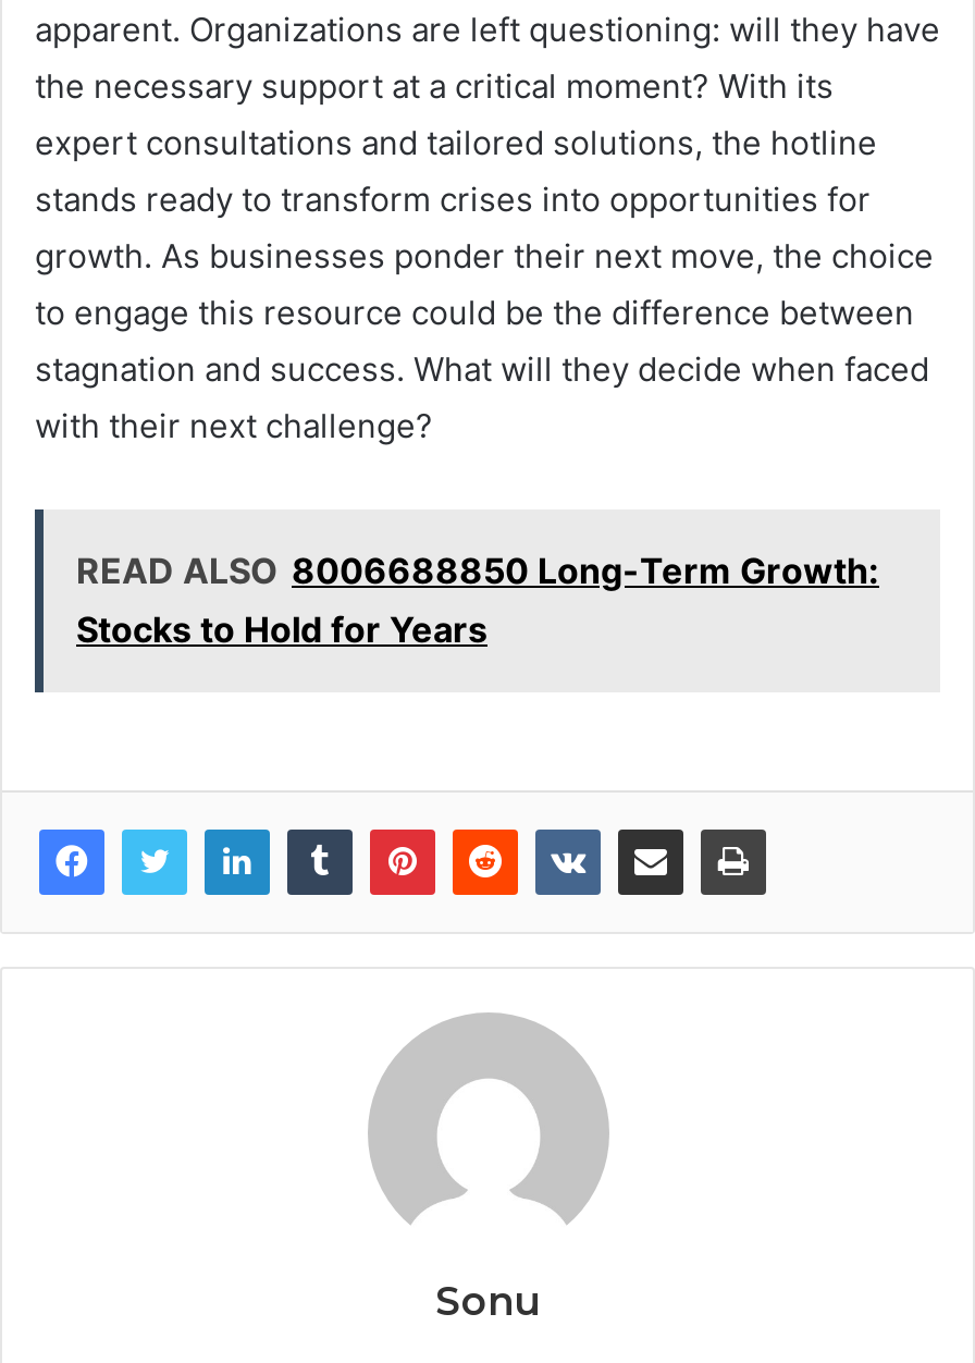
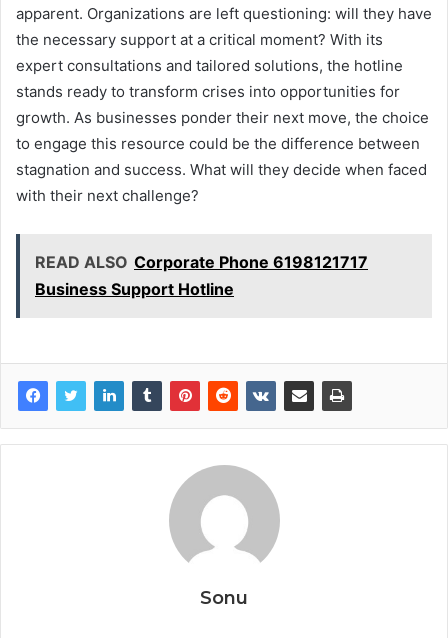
[76,550,879,652] READ ALSO 8006688850 Long-Term Growth: | Stocks to Hold for Years -> [35,252,368,299] READ ALSO Corporate Phone 6198121717 | Business Support Hotline

